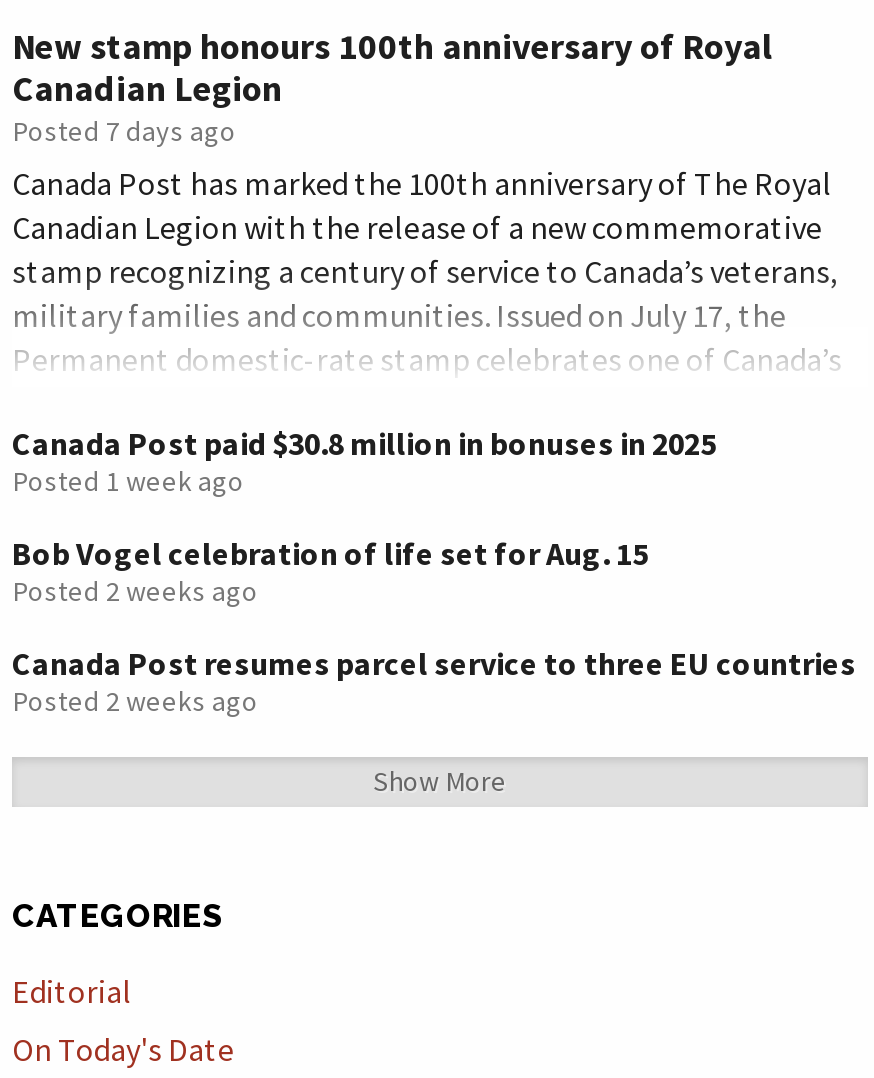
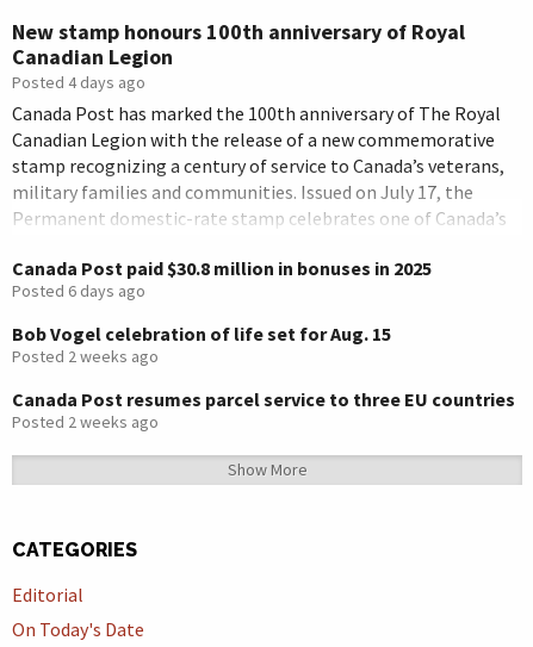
[12,113,236,149] Posted 7 days ago -> [12,71,145,93] Posted 4 days ago
[12,463,244,499] Posted 1 week ago -> [12,280,145,301] Posted 6 days ago

